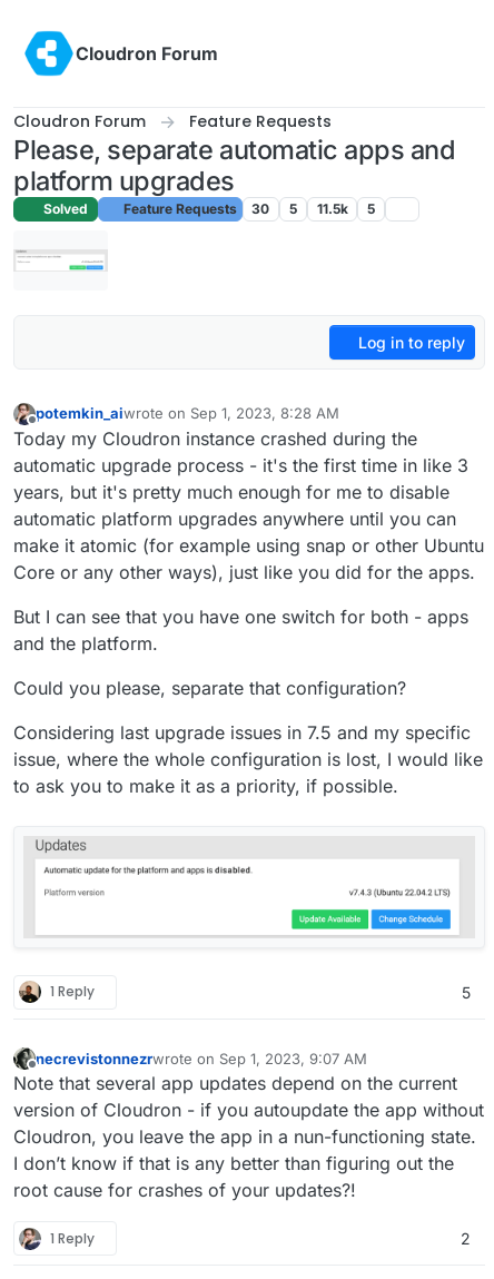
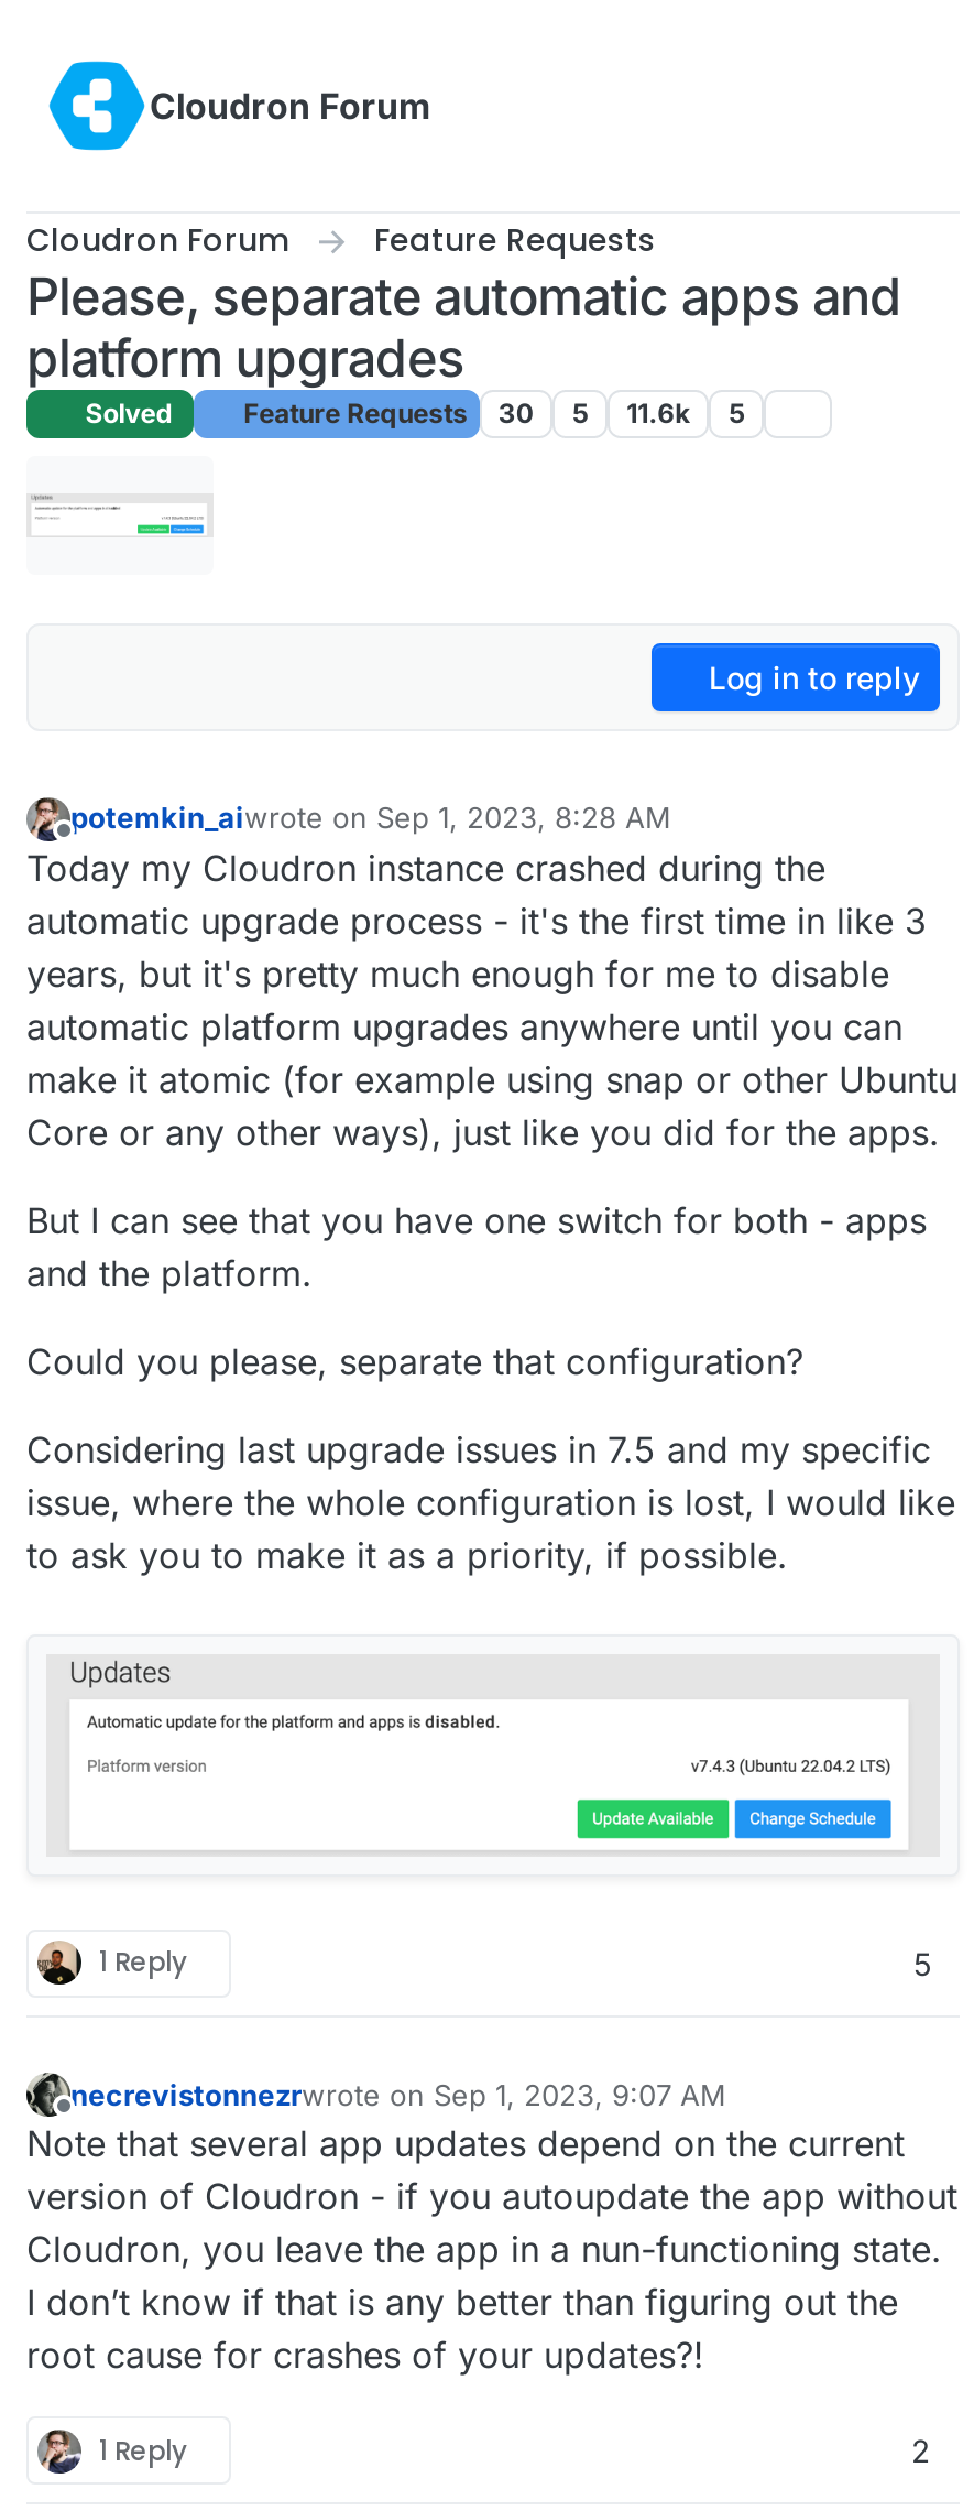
[43,201,375,217] Solved Feature Requests 30 5 11.5k 5 -> [85,397,744,430] Solved Feature Requests 30 5 11.6k 5

